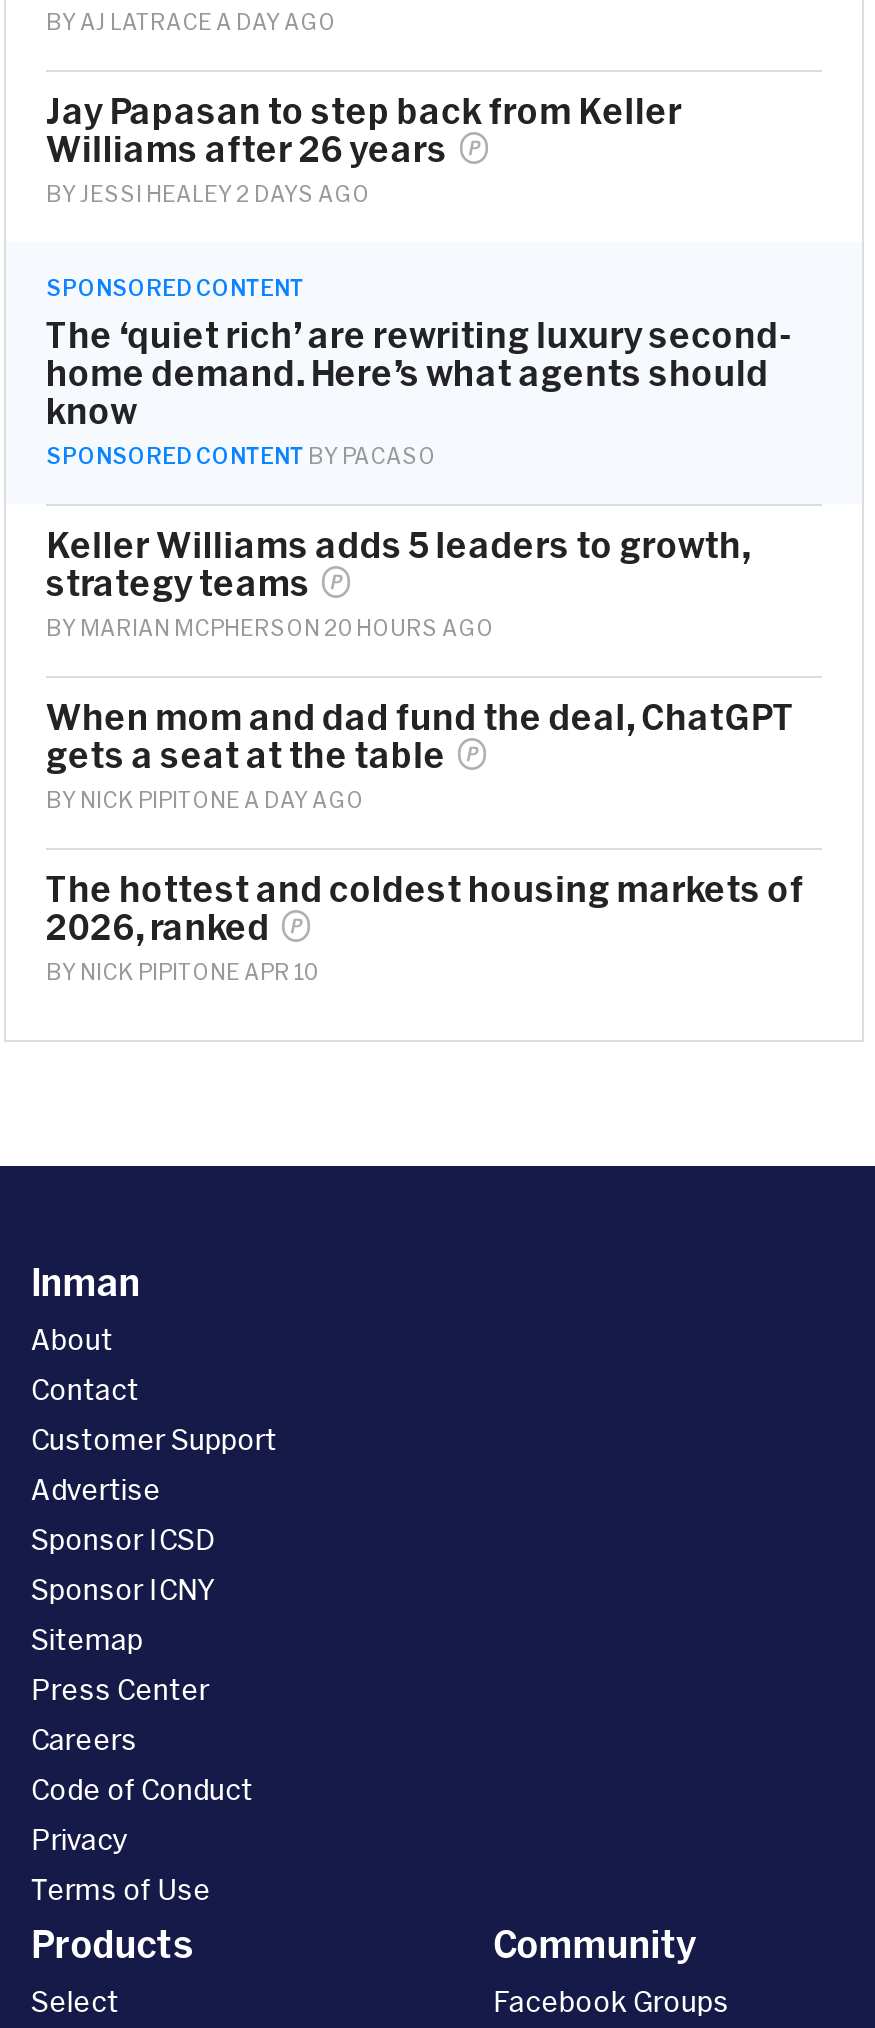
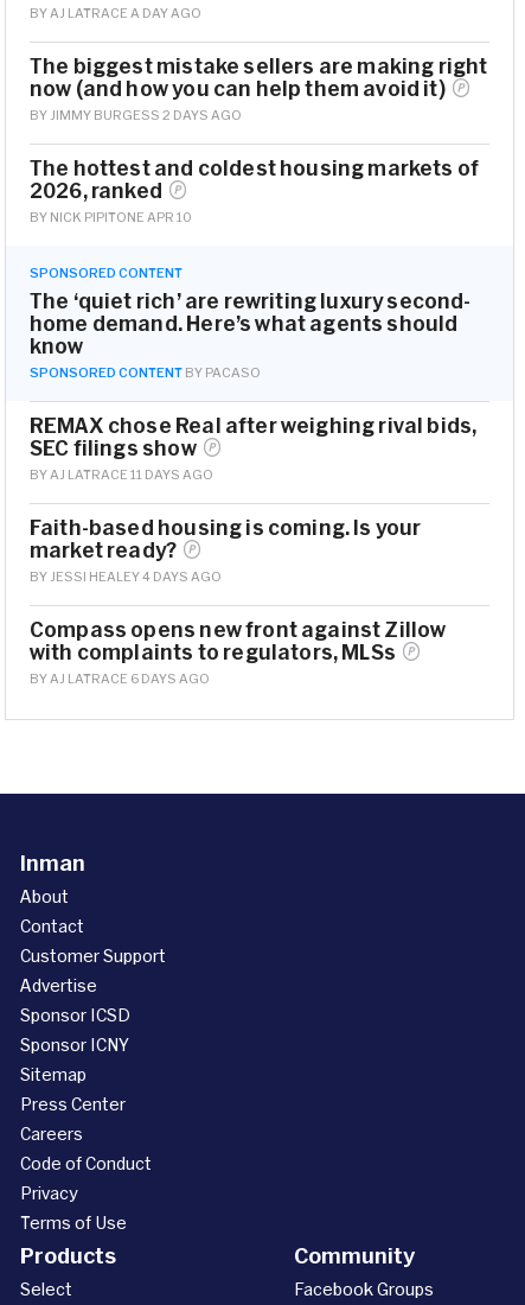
[46,90,682,206] Jay Papasan to step back from Keller | Williams after 26 years | BY JESSI HEALEY 2 DAYS AGO -> [30,54,488,122] The biggest mistake sellers are making right | now (and how you can help them avoidit) | BY JIMMY BURGESS 2 DAYS AGO
none -> [30,617,446,686] Compass opens new front against Zillow | with complaints to regulators, MLSs | BY AJ LATRACE 6 DAYS AGO
[46,524,750,640] Keller Williams adds 5 leaders to growth, | strategy teams | BY MARIAN MCPHERSON 20 HOURS AGO -> [30,413,477,482] REMAX chose Real after weighing rival bids, | SEC filings show | BY AJ LATRACE 11 DAYS AGO
[46,696,795,812] When mom and dad fund the deal, ChatGPT | gets a seat at the table | BY NICK PIPITONE A DAY AGO -> [30,515,421,584] Faith-based housing is coming. Is your | market ready? | BY JESSI HEALEY 4 DAYS AGO
moved [46,868,804,984] -> [30,156,479,224]: The hottest and coldest housing markets of | 2026, ranked | BY NICK PIPITONE APR 10

